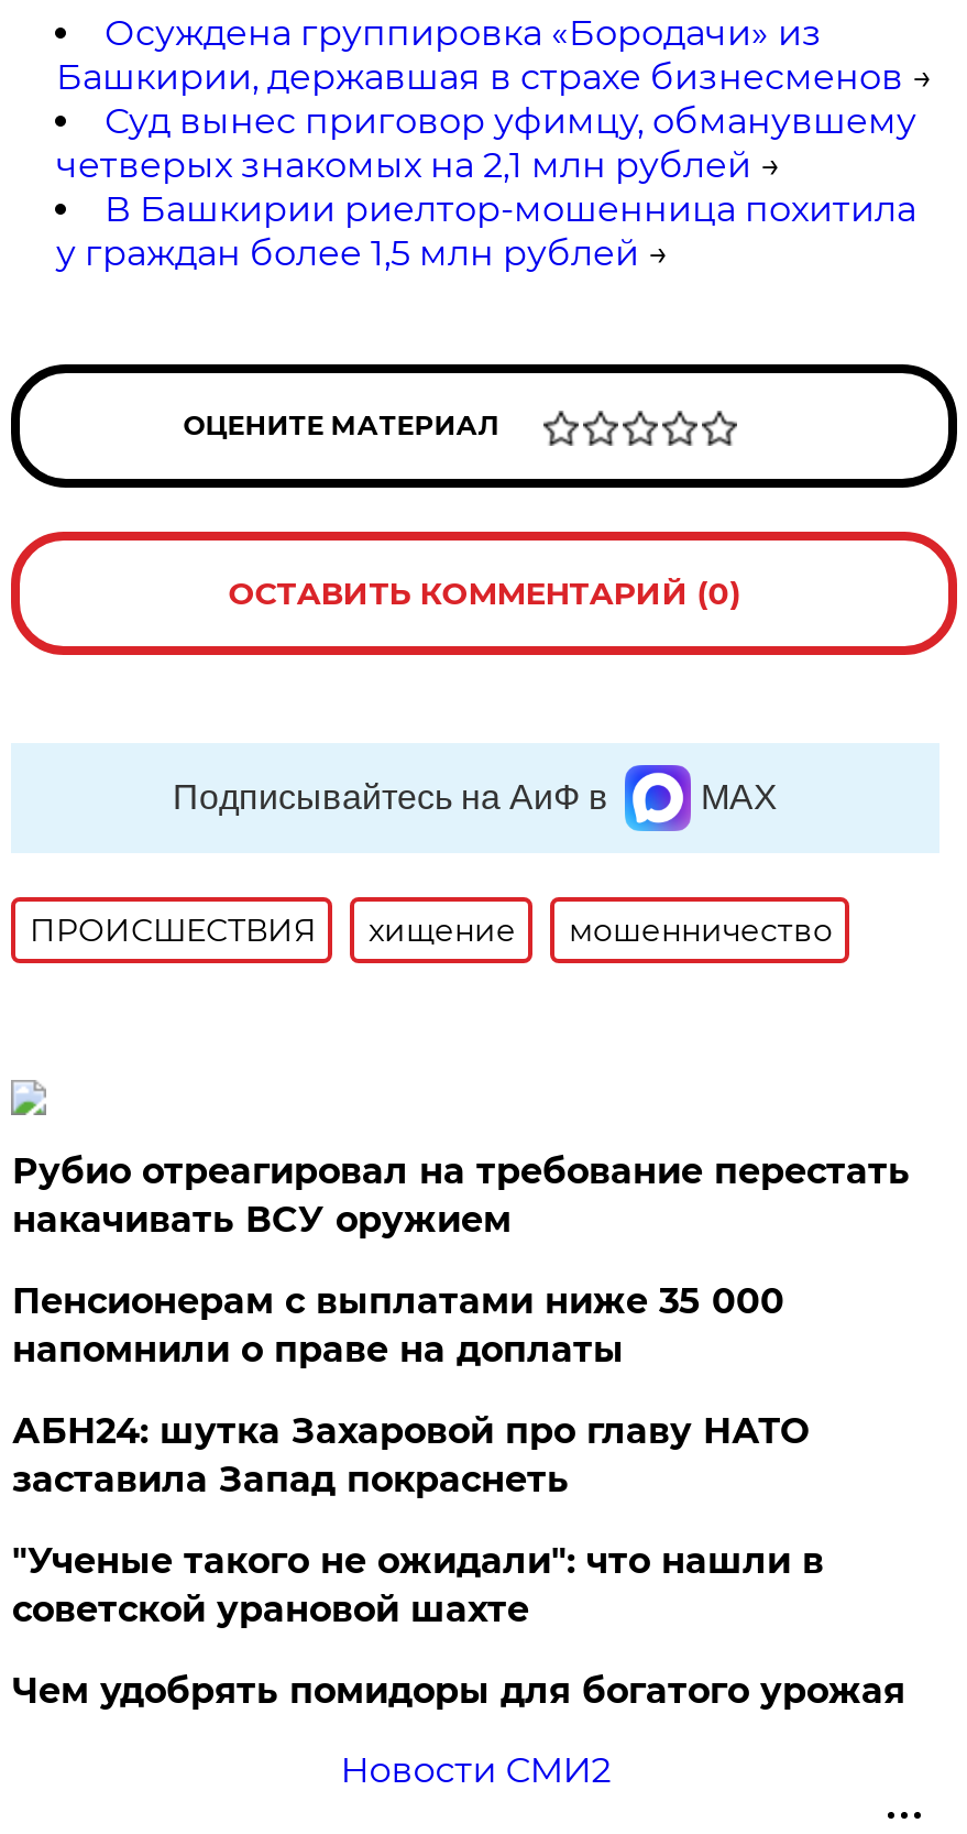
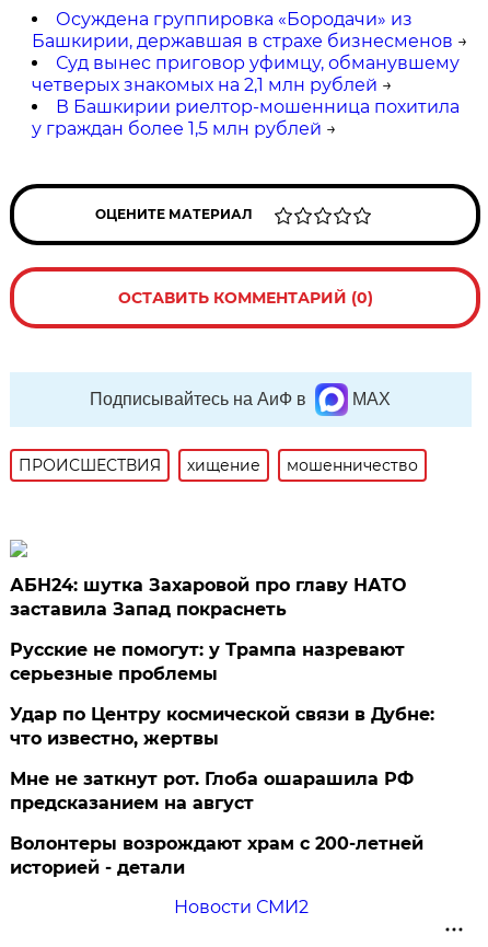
[12,1150,910,1370] Рубио отреагировал на требование перестать | накачивать ВСУ оружием | Пенсионерам с выплатами ниже 35 000 | напомнили о праве на доплаты -> none
moved [12,1410,808,1500] -> [10,575,406,620]: АБН24: шутка Захаровой про главу НАТО | заставила Запад покраснеть
[12,1540,905,1712] "Ученые такого не ожидали": что нашли в | советской урановой шахте | Чем удобрять помидоры для богатого урожая -> [10,639,435,878] Русские не помогут: у Трампа назревают | серьезные проблемы | Удар по Центру космической связи в Дубне: | что известно, жертвы | Мне не заткнут рот. Глоба ошарашила РФ | предсказанием на август | Волонтеры возрождают храм с 200-летней | историей - детали

